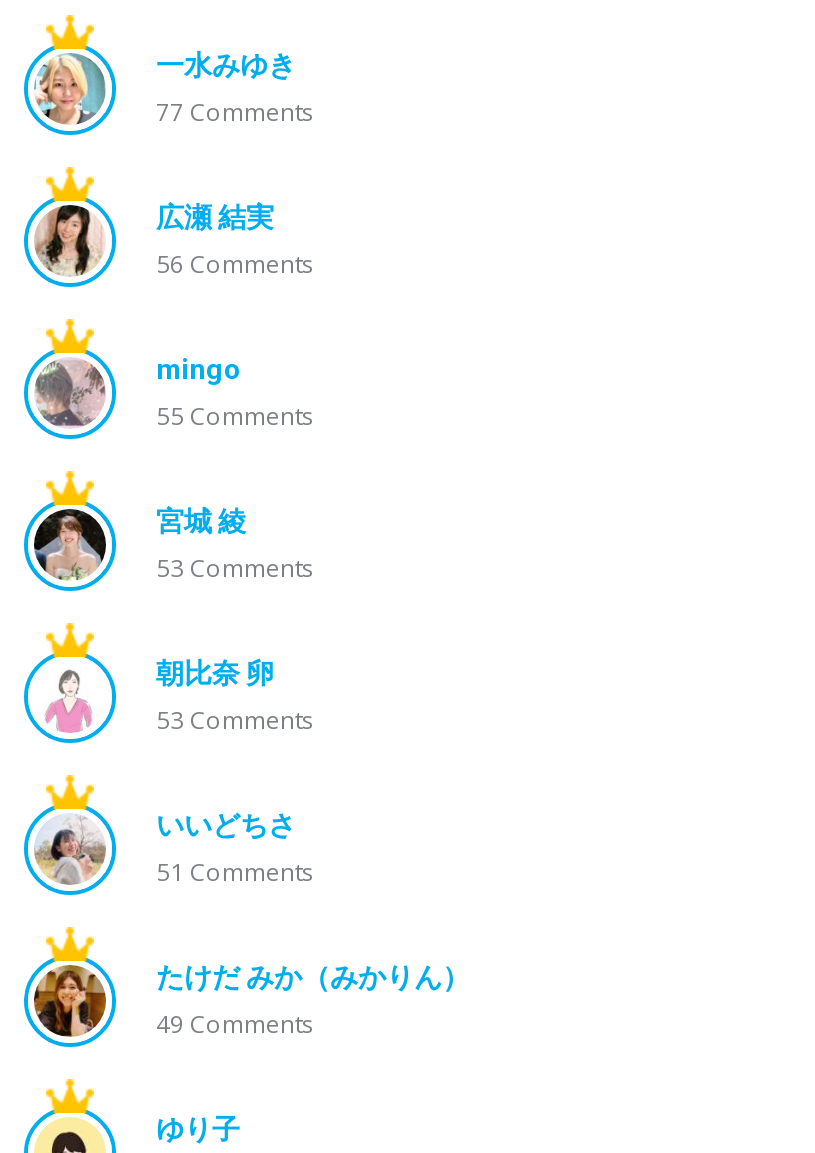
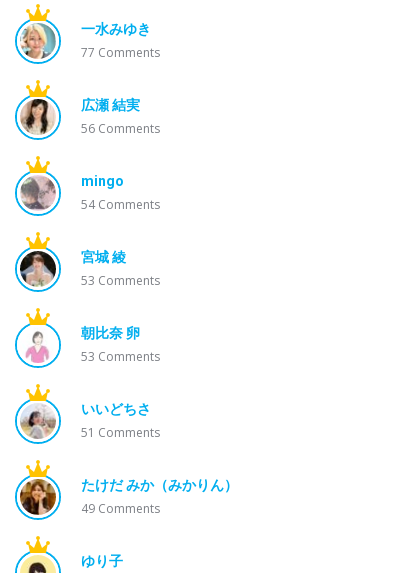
[156,399,314,433] 55 Comments -> [81,196,160,213] 54 Comments

